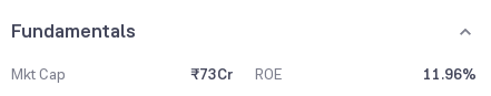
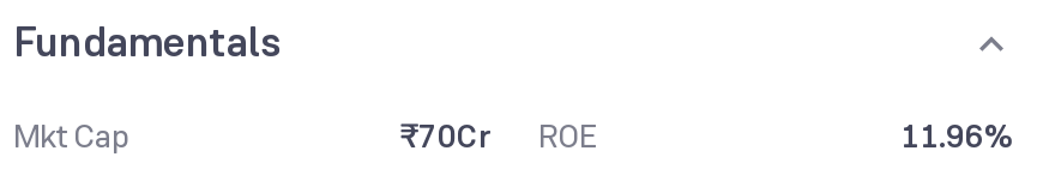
[190,64,282,84] ₹73Cr ROE -> [399,114,596,157] ₹70Cr ROE

